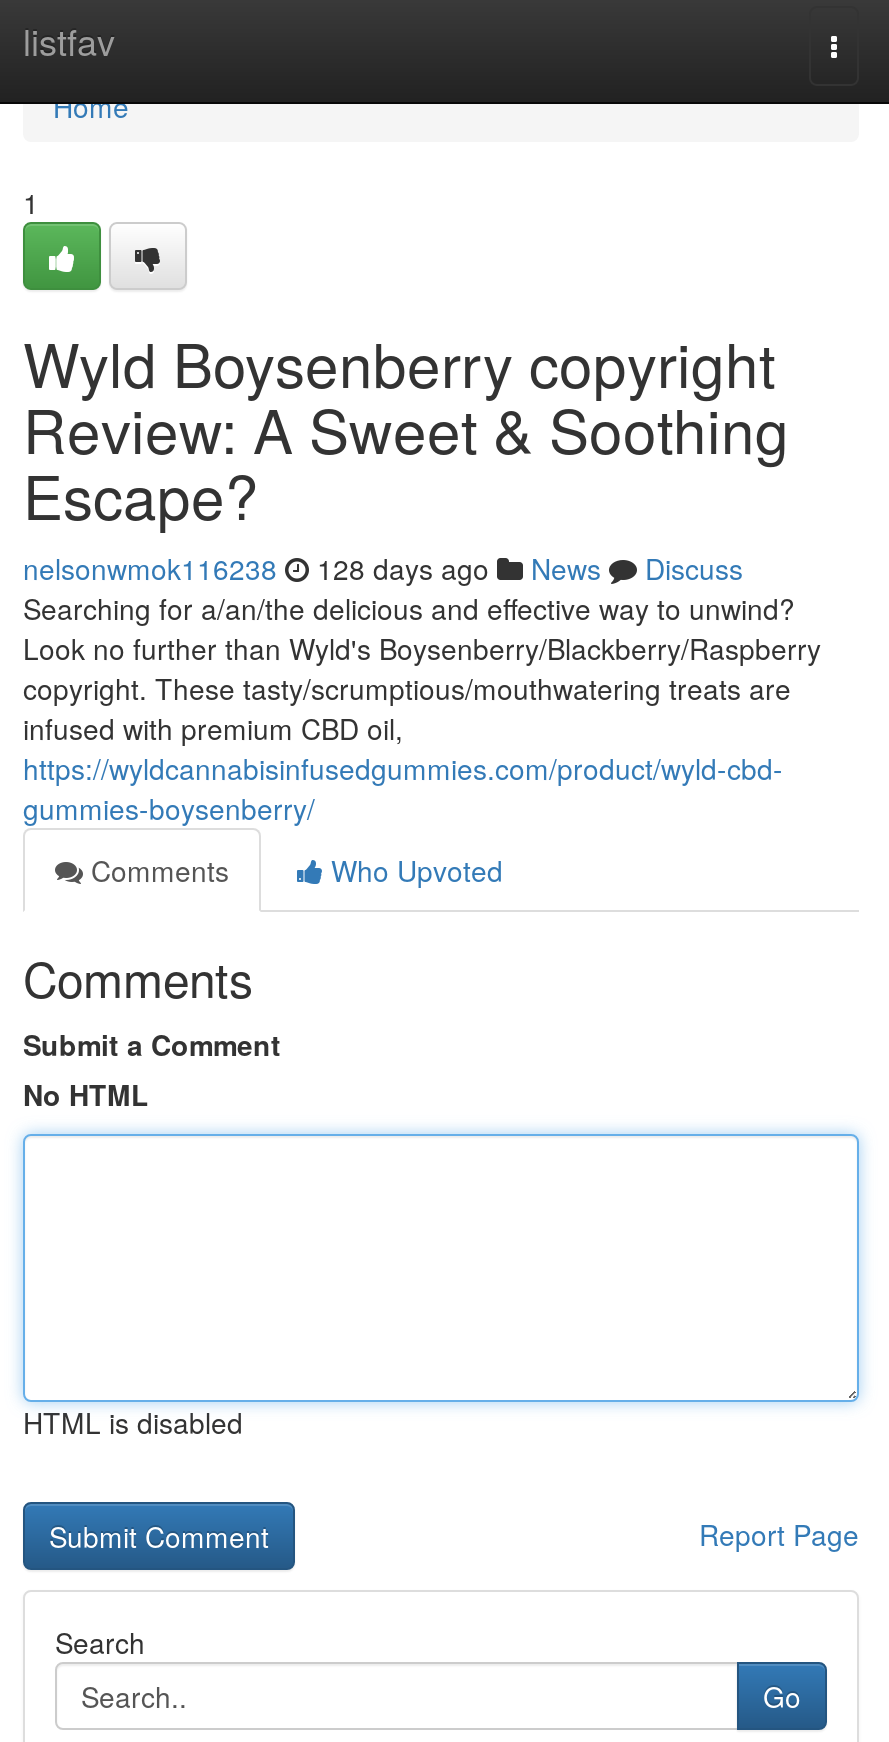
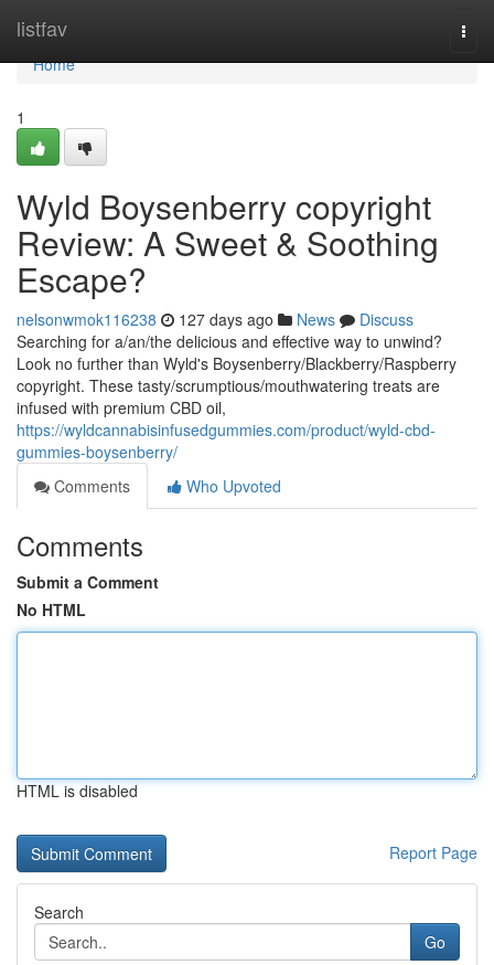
[23,548,743,588] nelsonwmok116238 128 days ago News Discuss -> [17,308,414,330] nelsonwmok116238 127 days ago News Discuss

